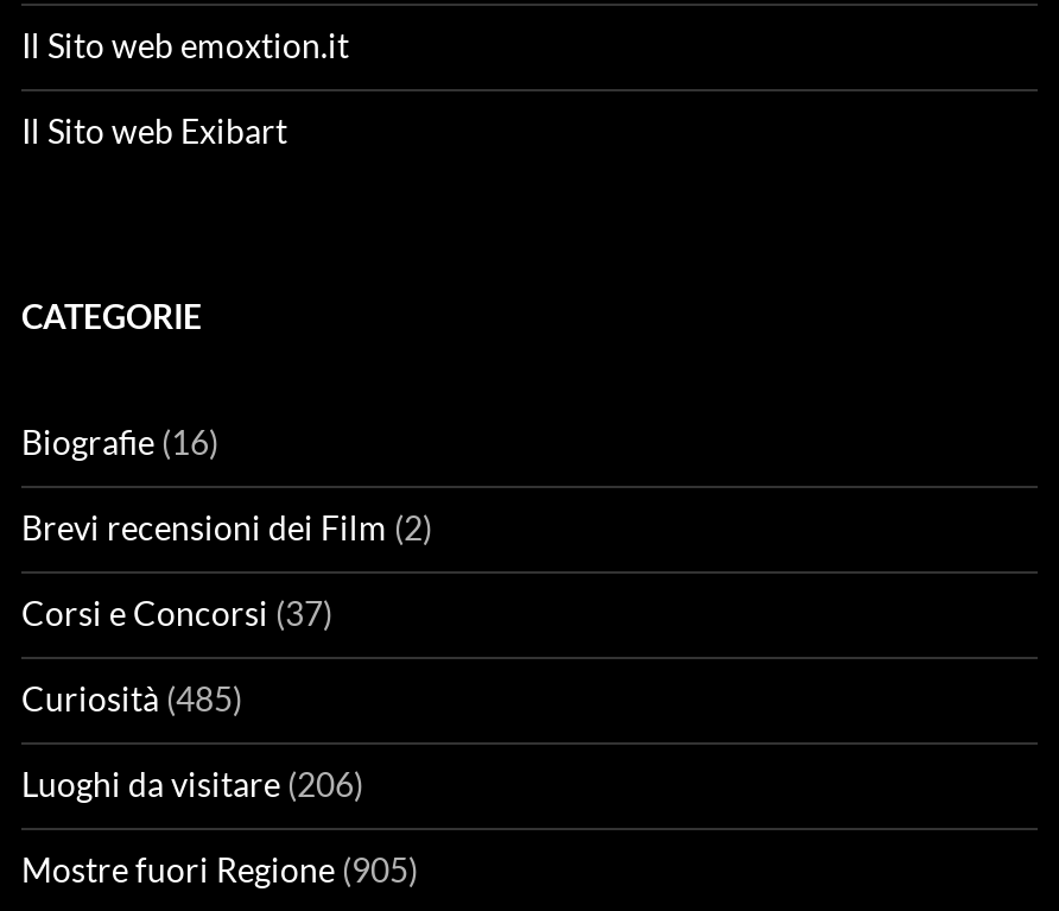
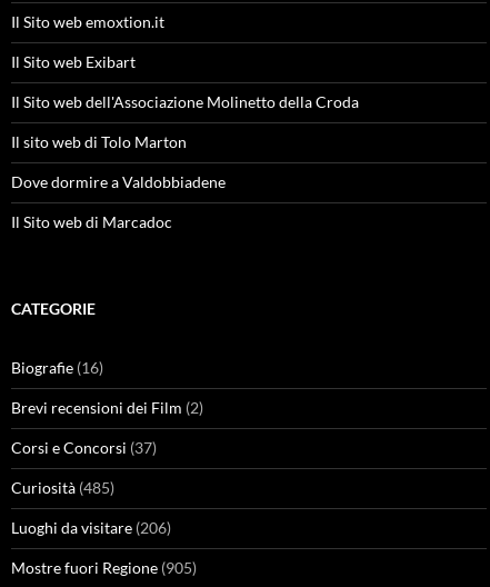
none -> [11,92,359,231] Il Sito web dell'Associazione Molinetto della Croda | Il sito web di Tolo Marton | Dove dormire a Valdobbiadene | Il Sito web di Marcadoc

